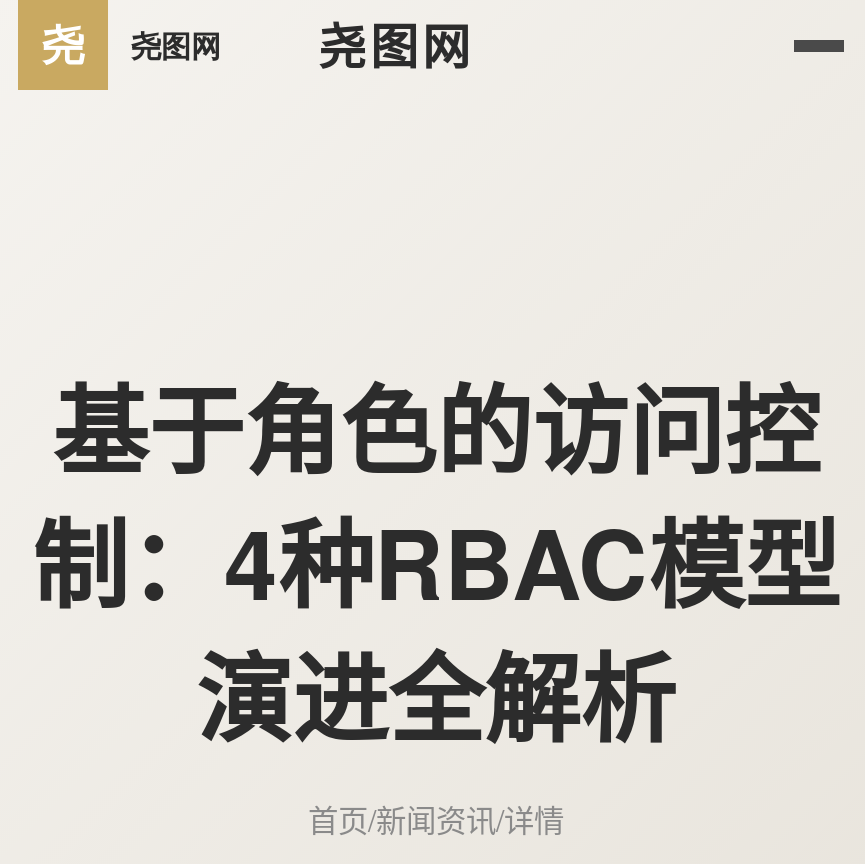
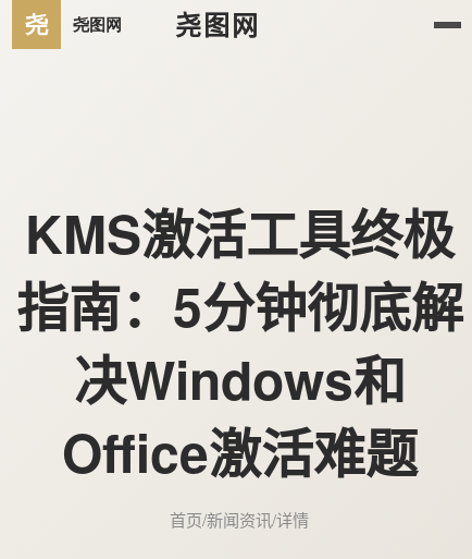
[32,358,840,764] 基于角色的访问控 | 制：4种RBAC模型 | 演进全解析 -> [16,195,463,489] KMS激活工具终极 | 指南：5分钟彻底解 | 决Windows和 | Office激活难题

